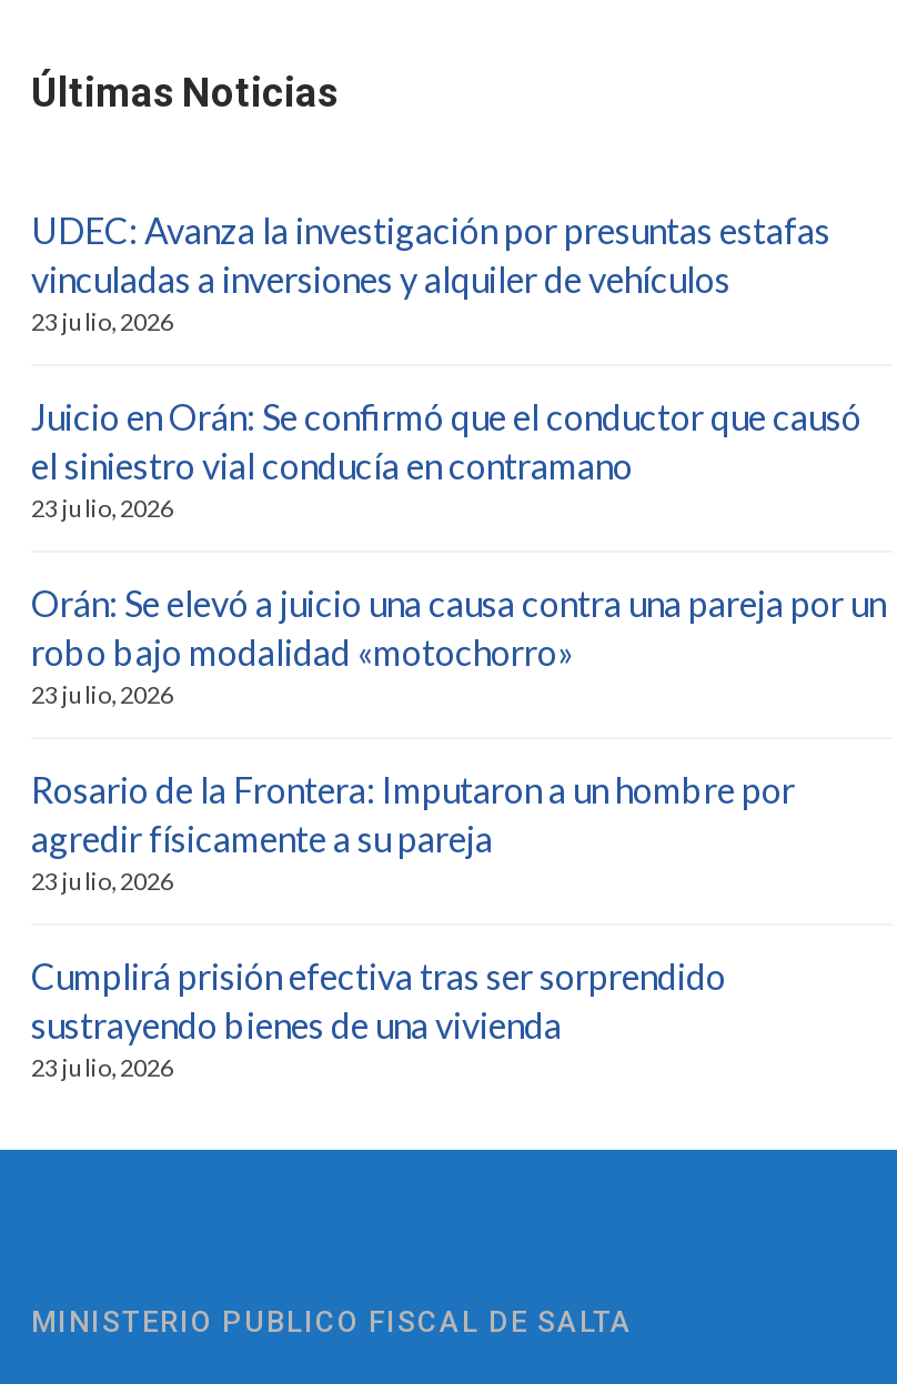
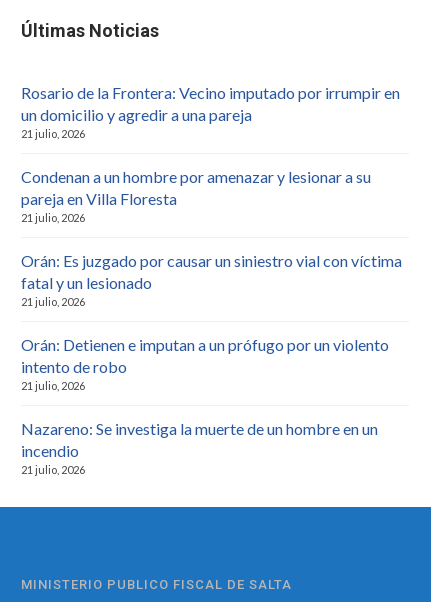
[31,209,830,335] UDEC: Avanza la investigación por presuntas estafas | vinculadas a inversiones y alquiler de vehículos | 23 julio, 2026 -> [21,83,400,140] Rosario de la Frontera: Vecino imputado por irrumpir en | un domicilio y agredir a una pareja | 21 julio, 2026
[31,395,861,522] Juicio en Orán: Se confirmó que el conductor que causó | el siniestro vial conducía en contramano | 23 julio, 2026 -> [21,167,371,224] Condenan a un hombre por amenazar y lesionar a su | pareja en Villa Floresta | 21 julio, 2026
[31,582,886,708] Orán: Se elevó a juicio una causa contra una pareja por un | robo bajo modalidad «motochorro» | 23 julio, 2026 -> [21,251,402,308] Orán: Es juzgado por causar un siniestro vial con víctima | fatal y un lesionado | 21 julio, 2026
[31,768,795,895] Rosario de la Frontera: Imputaron a un hombre por | agredir físicamente a su pareja | 23 julio, 2026 -> [21,335,389,392] Orán: Detienen e imputan a un prófugo por un violento | intento de robo | 21 julio, 2026
[31,954,726,1081] Cumplirá prisión efectiva tras ser sorprendido | sustrayendo bienes de una vivienda | 23 julio, 2026 -> [21,419,378,476] Nazareno: Se investiga la muerte de un hombre en un | incendio | 21 julio, 2026

